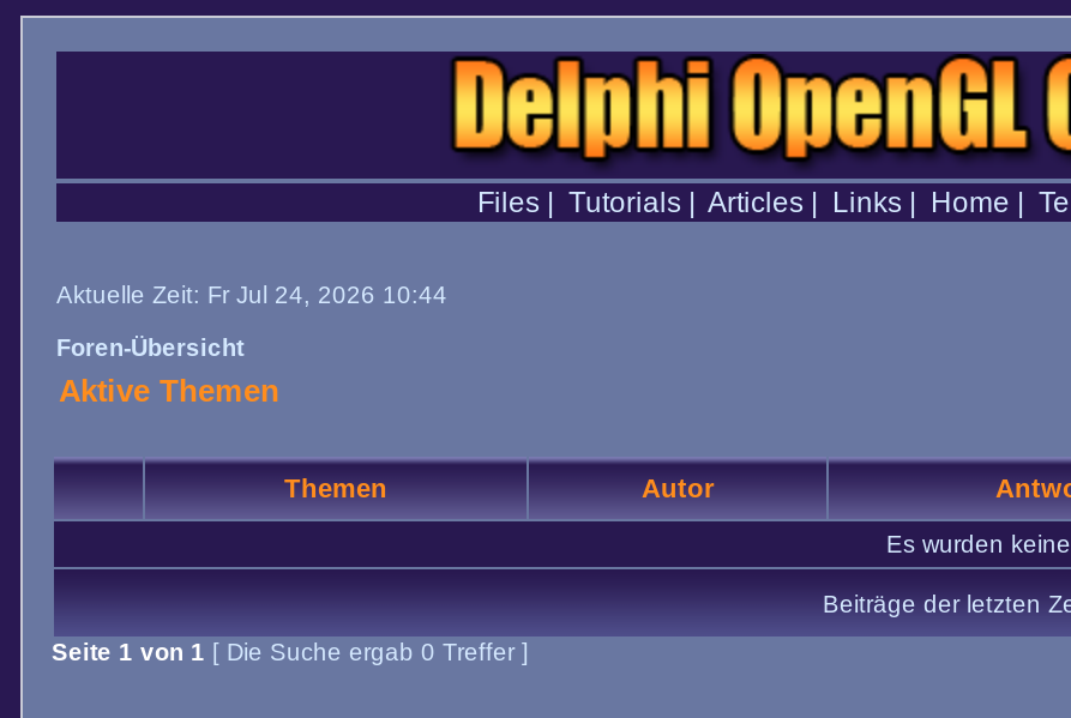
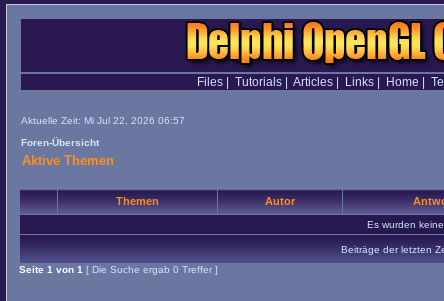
[56,282,447,308] Aktuelle Zeit: Fr Jul 24, 2026 10:44 -> [21,115,185,126] Aktuelle Zeit: Mi Jul 22, 2026 06:57

